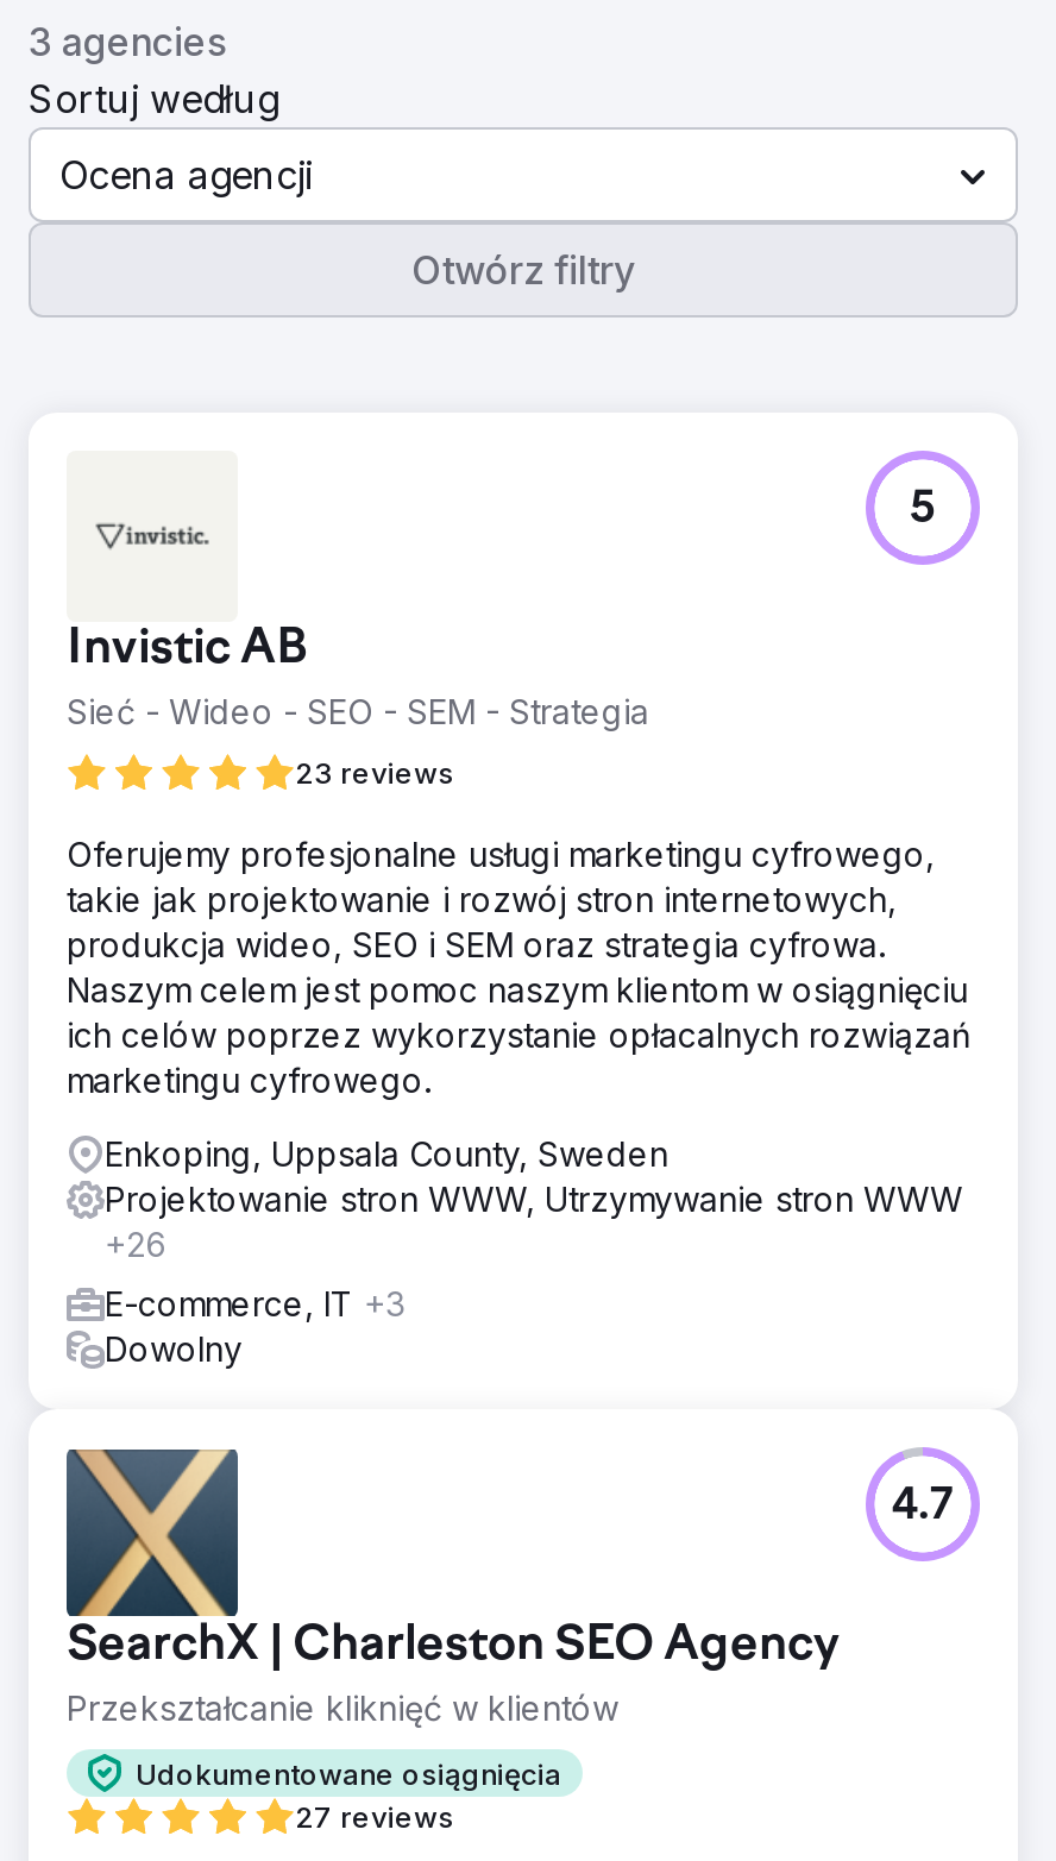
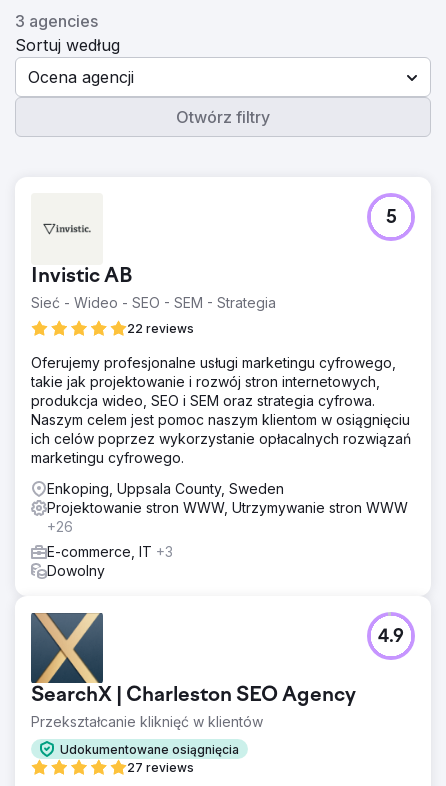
[295,755,454,791] 23 reviews -> [127,321,194,336] 22 reviews
[892,1485,954,1530] 4.7 -> [378,628,404,647] 4.9

